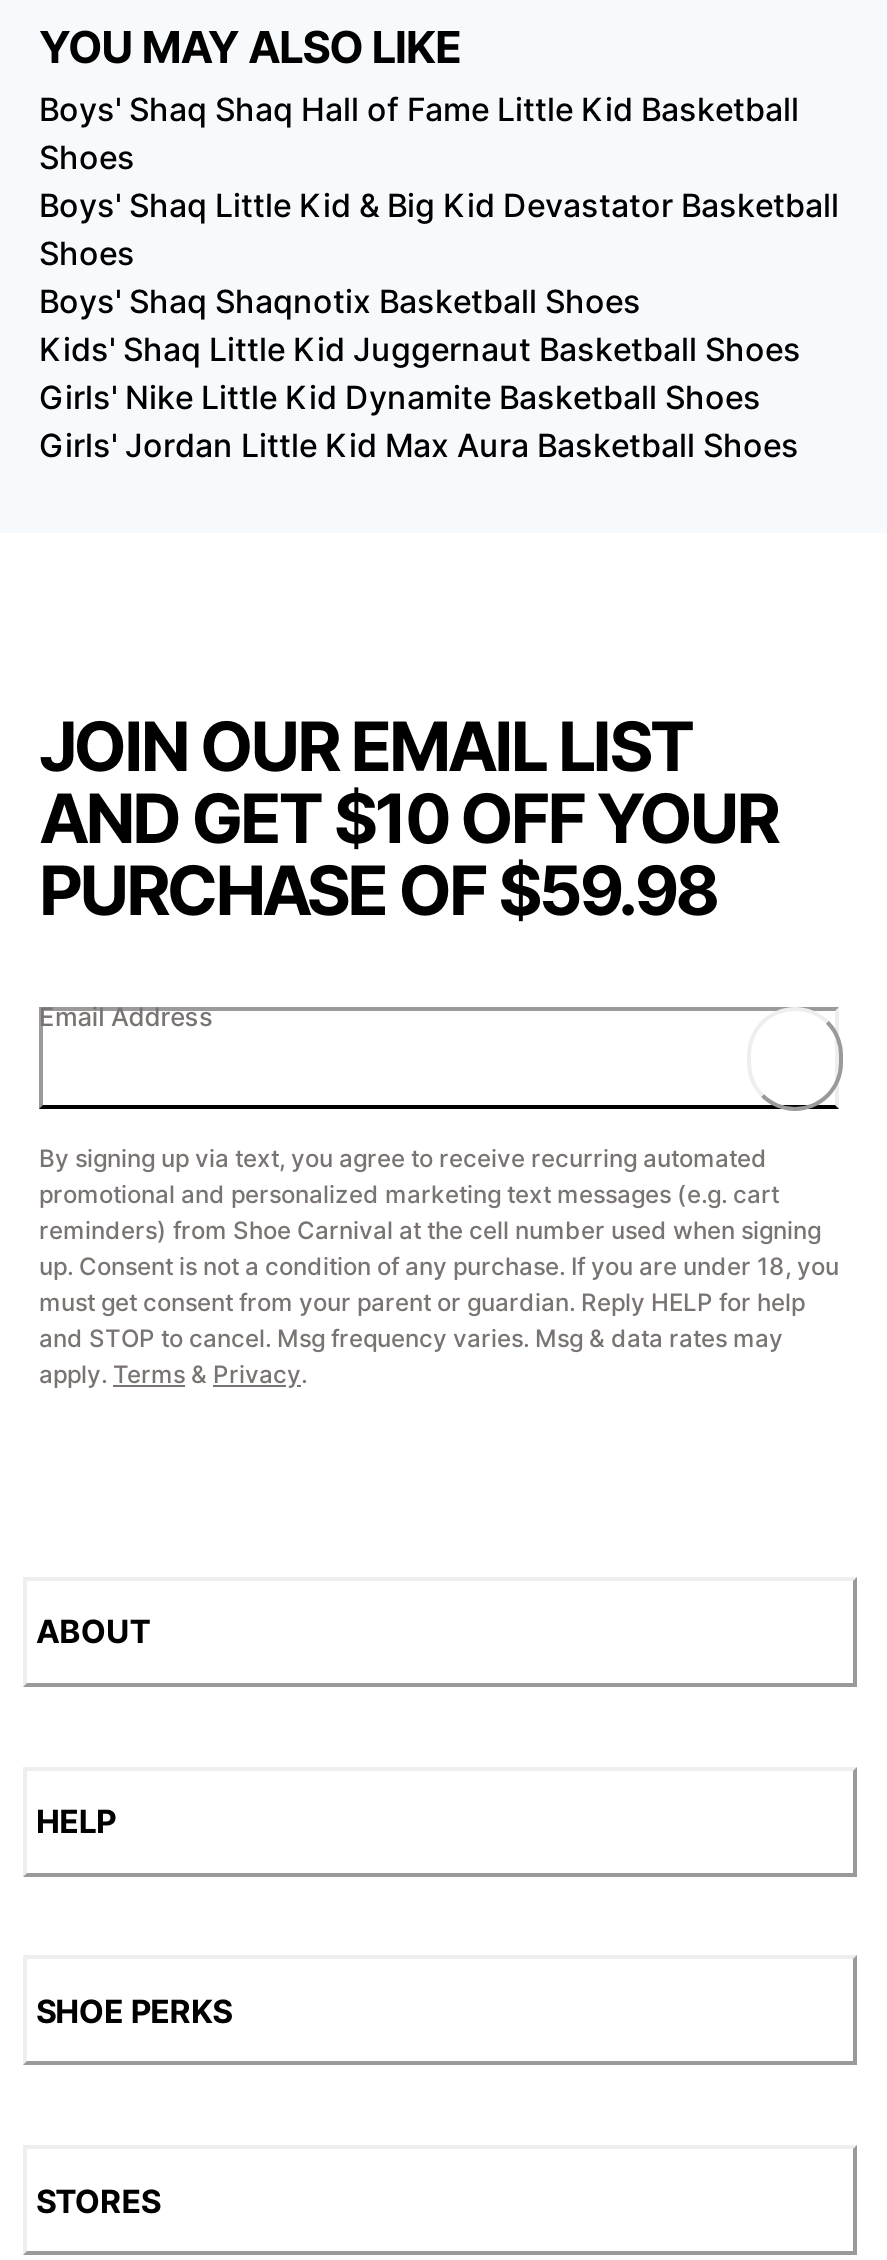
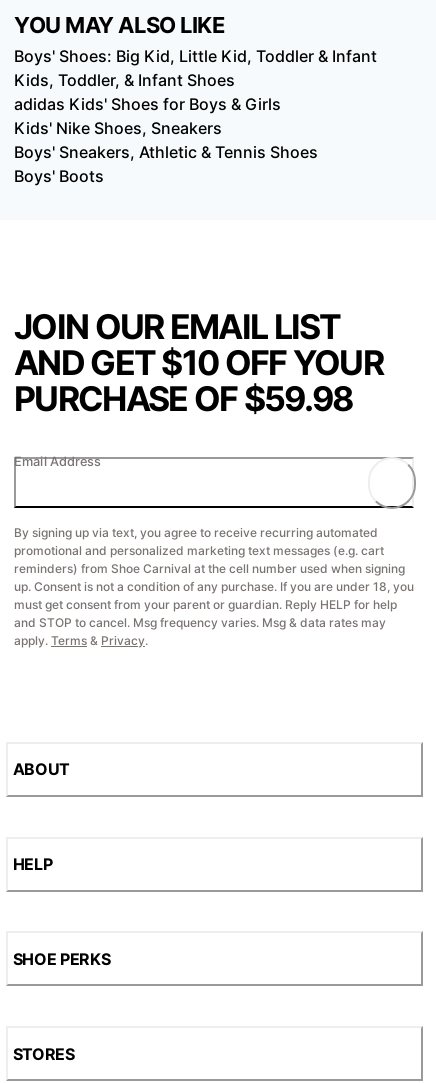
[39,90,839,466] Boys' Shaq Shaq Hall of Fame Little Kid Basketball | Shoes | Boys' Shaq Little Kid & Big Kid Devastator Basketball | Shoes | Boys' Shaq Shaqnotix Basketball Shoes | Kids' Shaq Little Kid Juggernaut Basketball Shoes | Girls' Nike Little Kid Dynamite Basketball Shoes | Girls' Jordan Little Kid Max Aura Basketball Shoes -> [14,46,377,186] Boys' Shoes: Big Kid, Little Kid, Toddler & Infant | Kids, Toddler, & Infant Shoes | adidas Kids' Shoes for Boys & Girls | Kids' Nike Shoes, Sneakers | Boys' Sneakers, Athletic & Tennis Shoes | Boys' Boots

